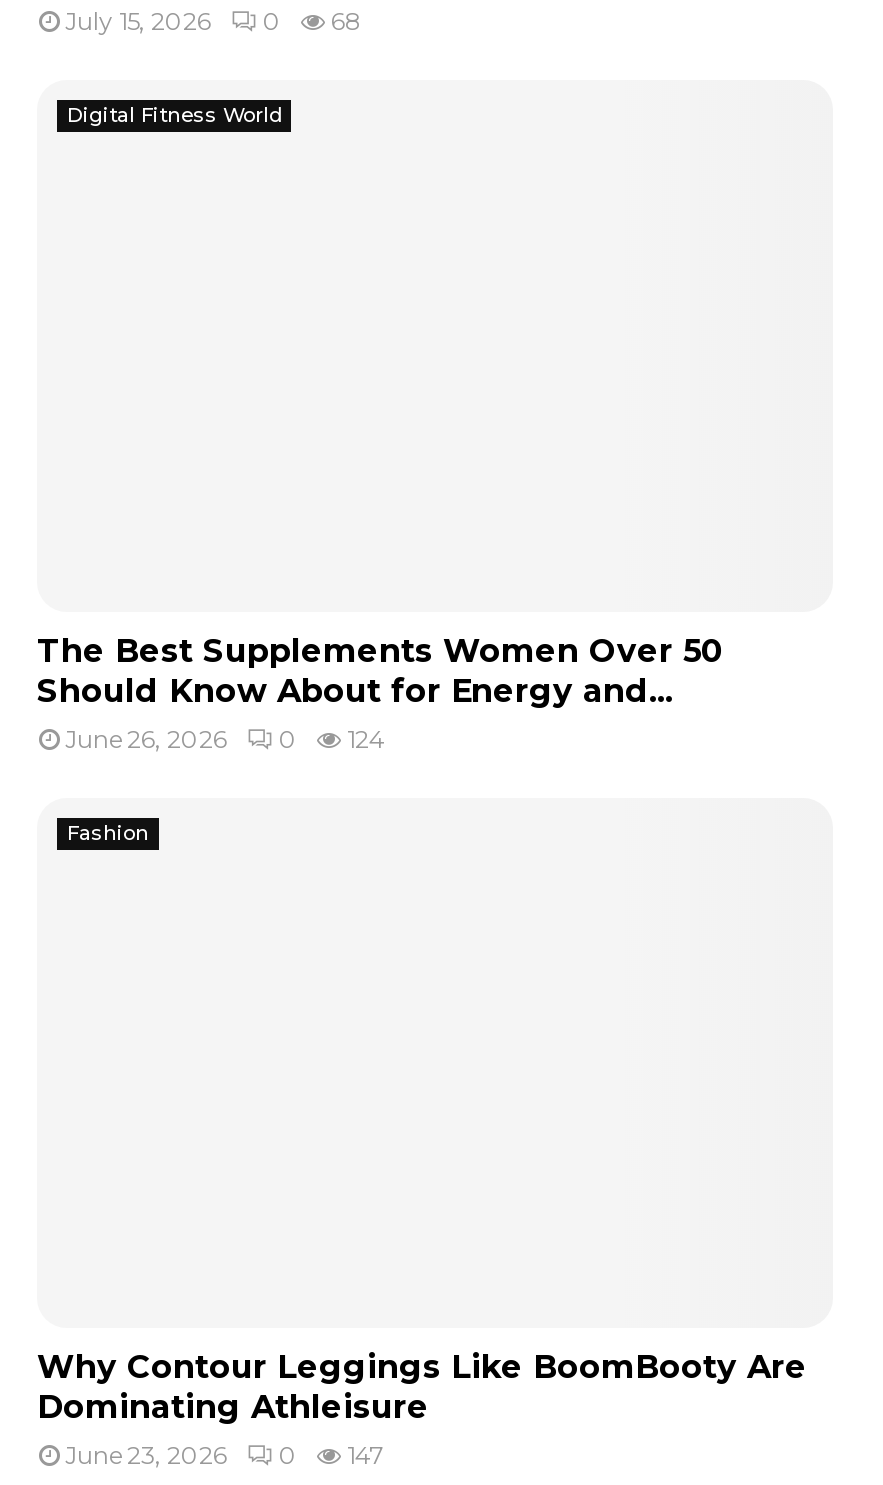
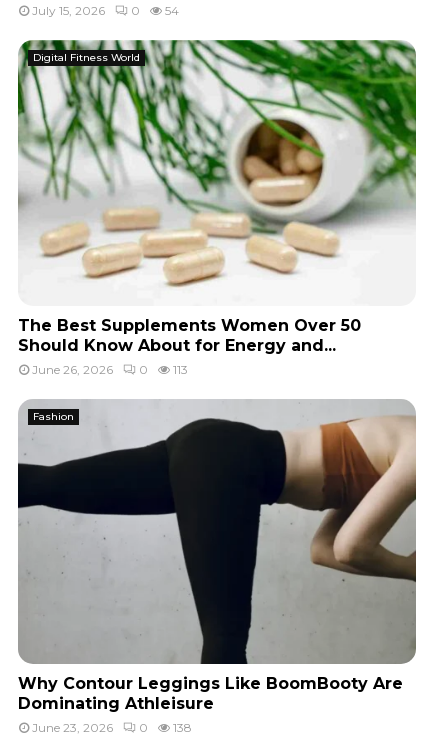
[331,7,361,37] 68 -> [165,3,179,18] 54
none -> [17,39,417,288] [image]
[347,723,385,753] 124 -> [173,362,188,377] 113
none -> [17,399,417,665] [image]
[347,1440,383,1470] 147 -> [173,720,192,735] 138

